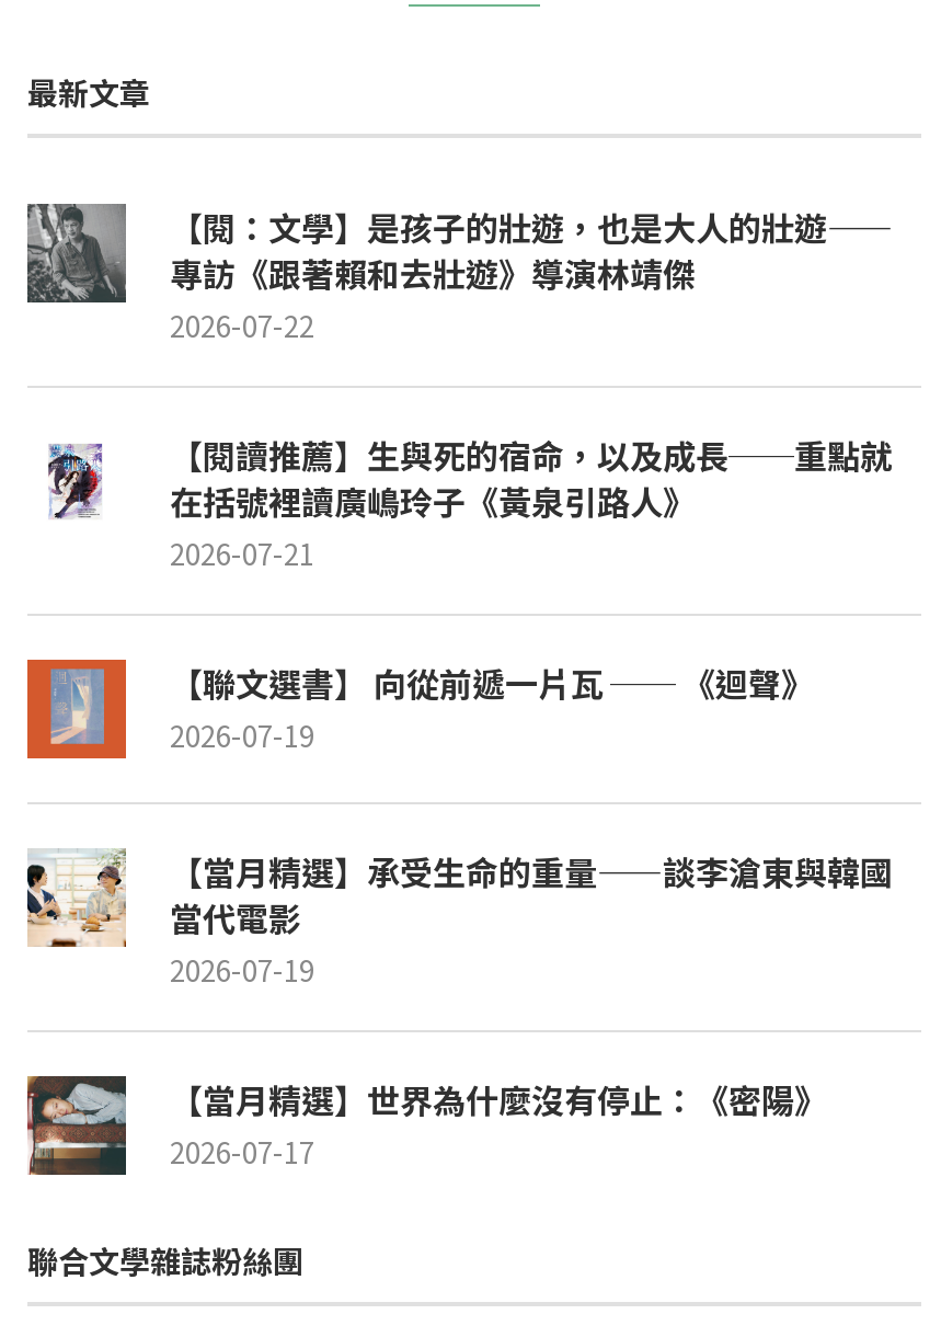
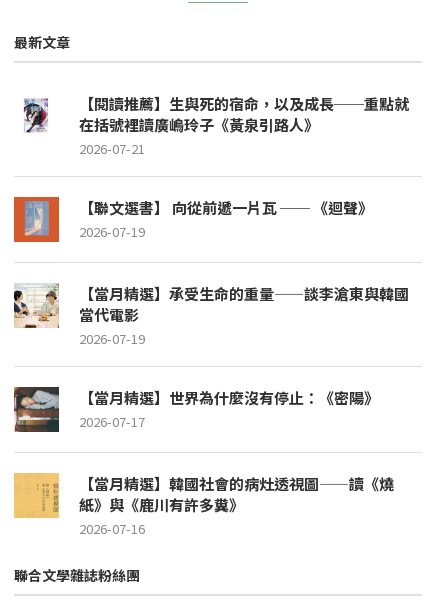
[25,202,893,346] [image] | 【閱：文學】是孩子的壯遊，也是大人的壯遊—— | 專訪《跟著賴和去壯遊》導演林靖傑 | 2026-07-22 -> none
moved [23,477,893,1172] -> [12,114,409,431]: [image] | 在括號裡讀廣嶋玲子《黃泉引路人》 | 2026-07-21 | ... | 【當月精選】世界為什麼沒有停止：《密陽》 | 2026-07-17
none -> [13,472,394,538] [image] | 【當月精選】韓國社會的病灶透視圖——讀《燒 | 紙》與《鹿川有許多糞》 | 2026-07-16

